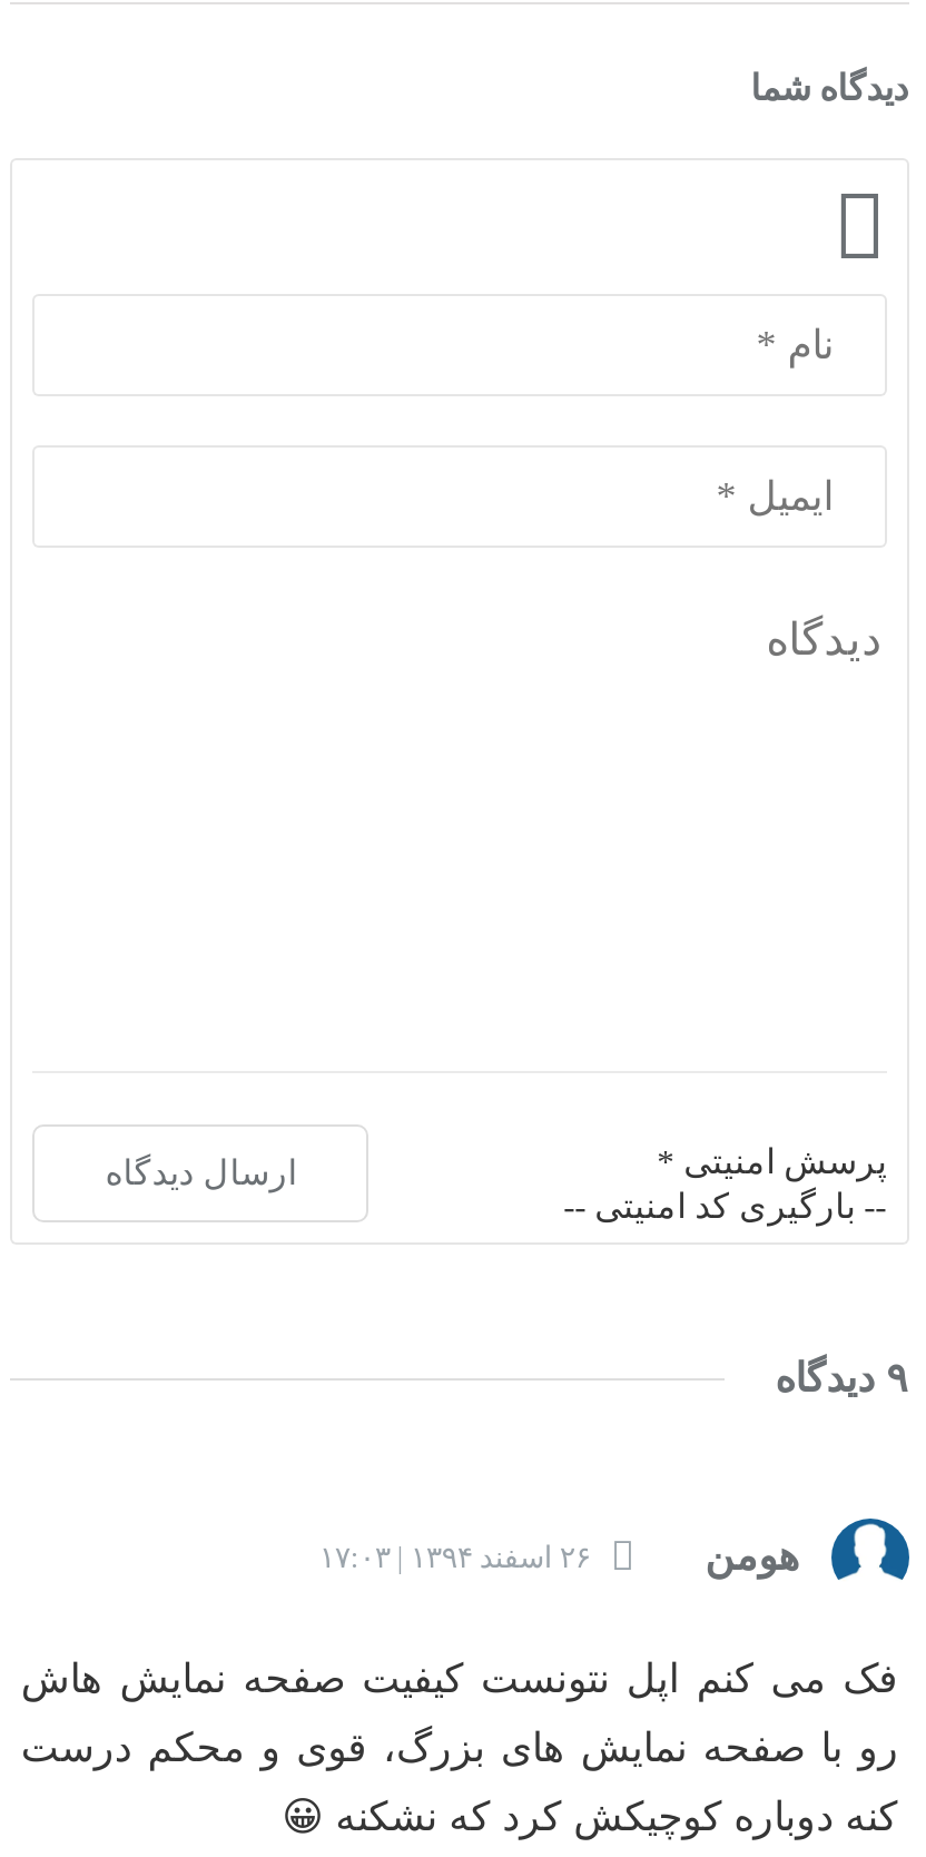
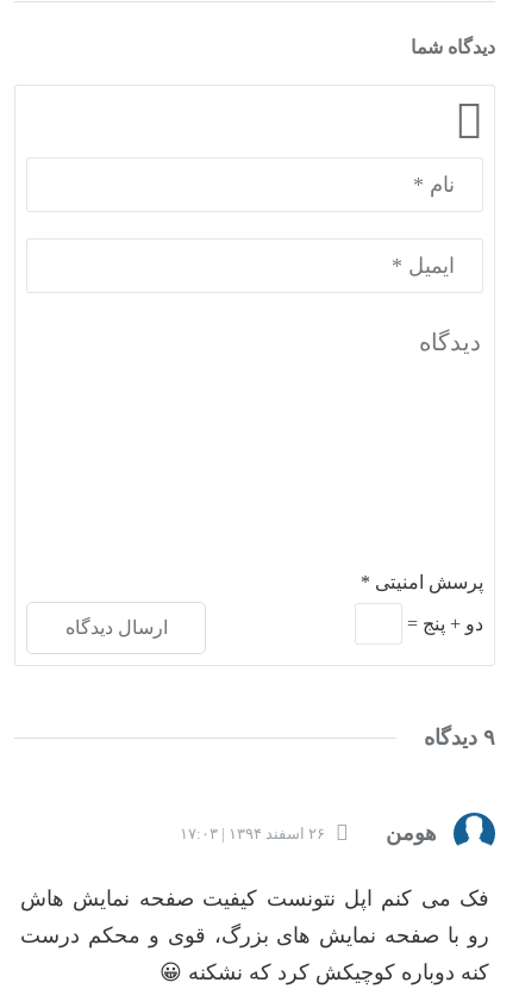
moved [657,1141,886,1179] -> [360,571,483,592]: پرسش امنیتی *
[564,1186,886,1224] -- بارگیری کد امنیتی -- -> [402,614,483,634] دو + پنج =

